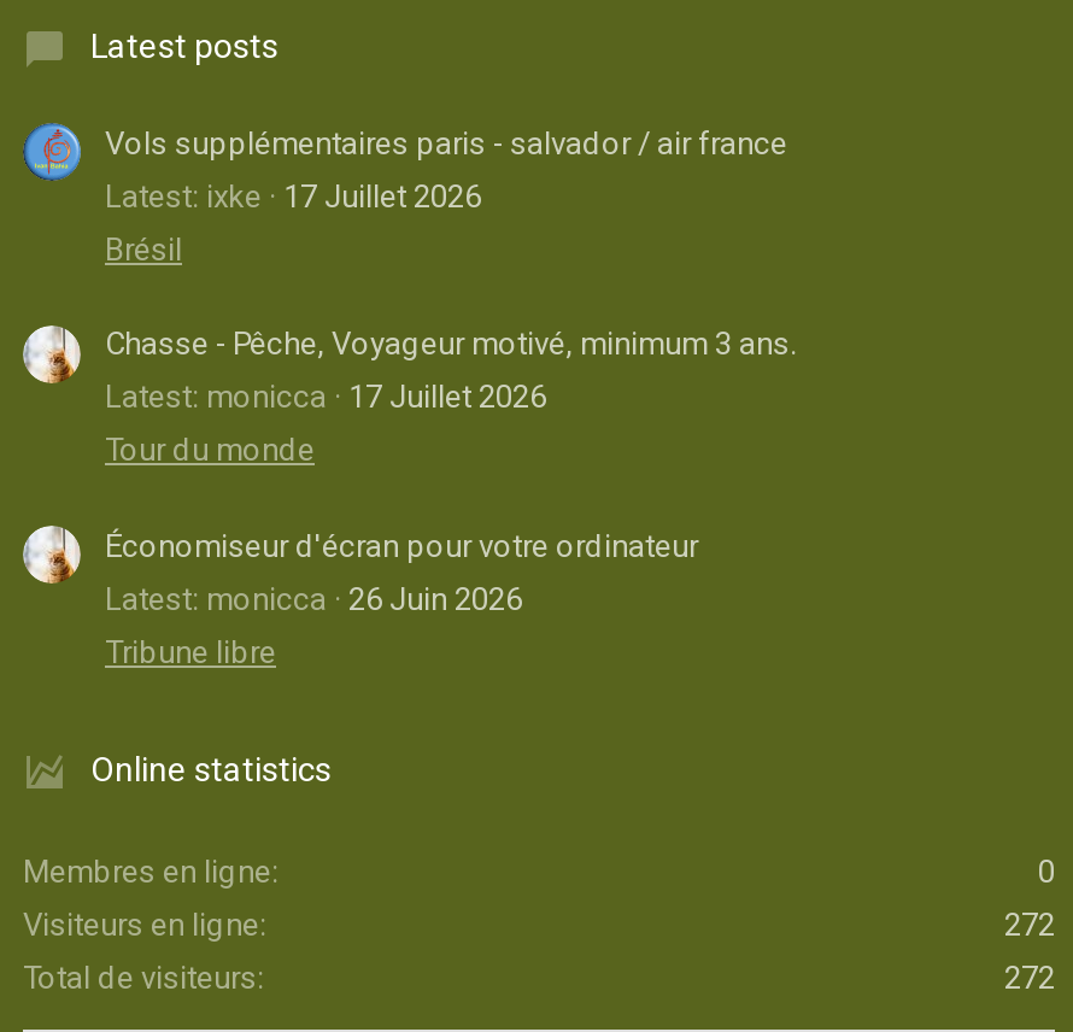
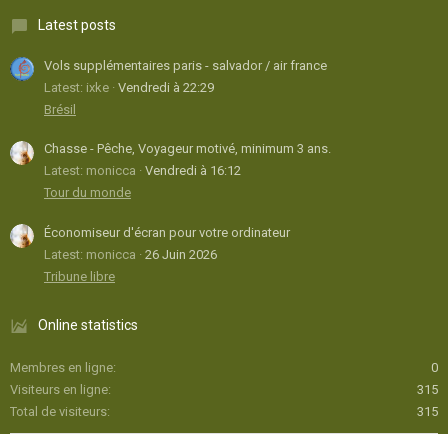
[105,178,481,214] Latest: ixke 17 Juillet 2026 -> [44,80,214,95] Latest: ixke Vendredi à 22:29
[105,379,546,415] Latest: monicca 17 Juillet 2026 -> [44,163,241,178] Latest: monicca Vendredi à 16:12
[1004,907,1055,943] 272 -> [417,382,438,397] 315
[1004,960,1055,996] 272 -> [417,404,438,419] 315

